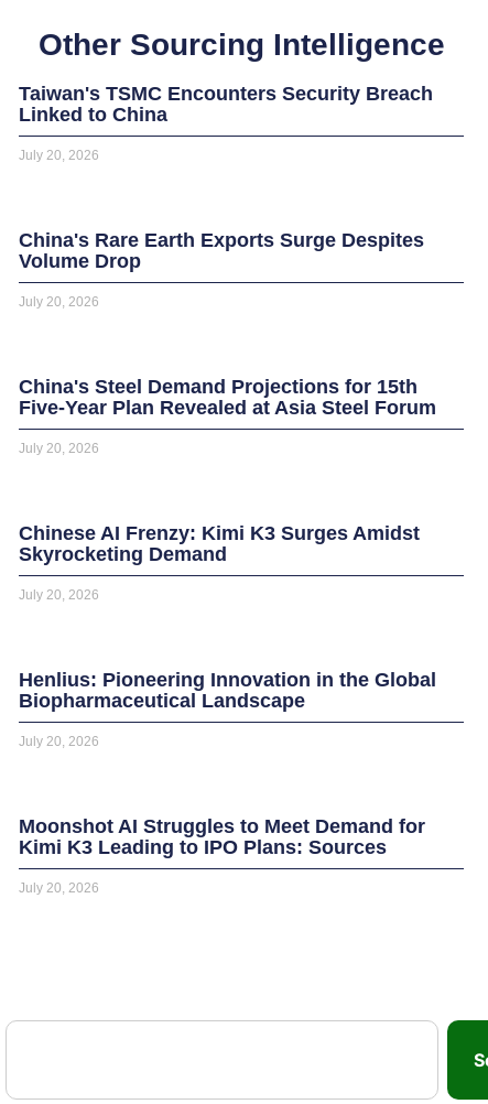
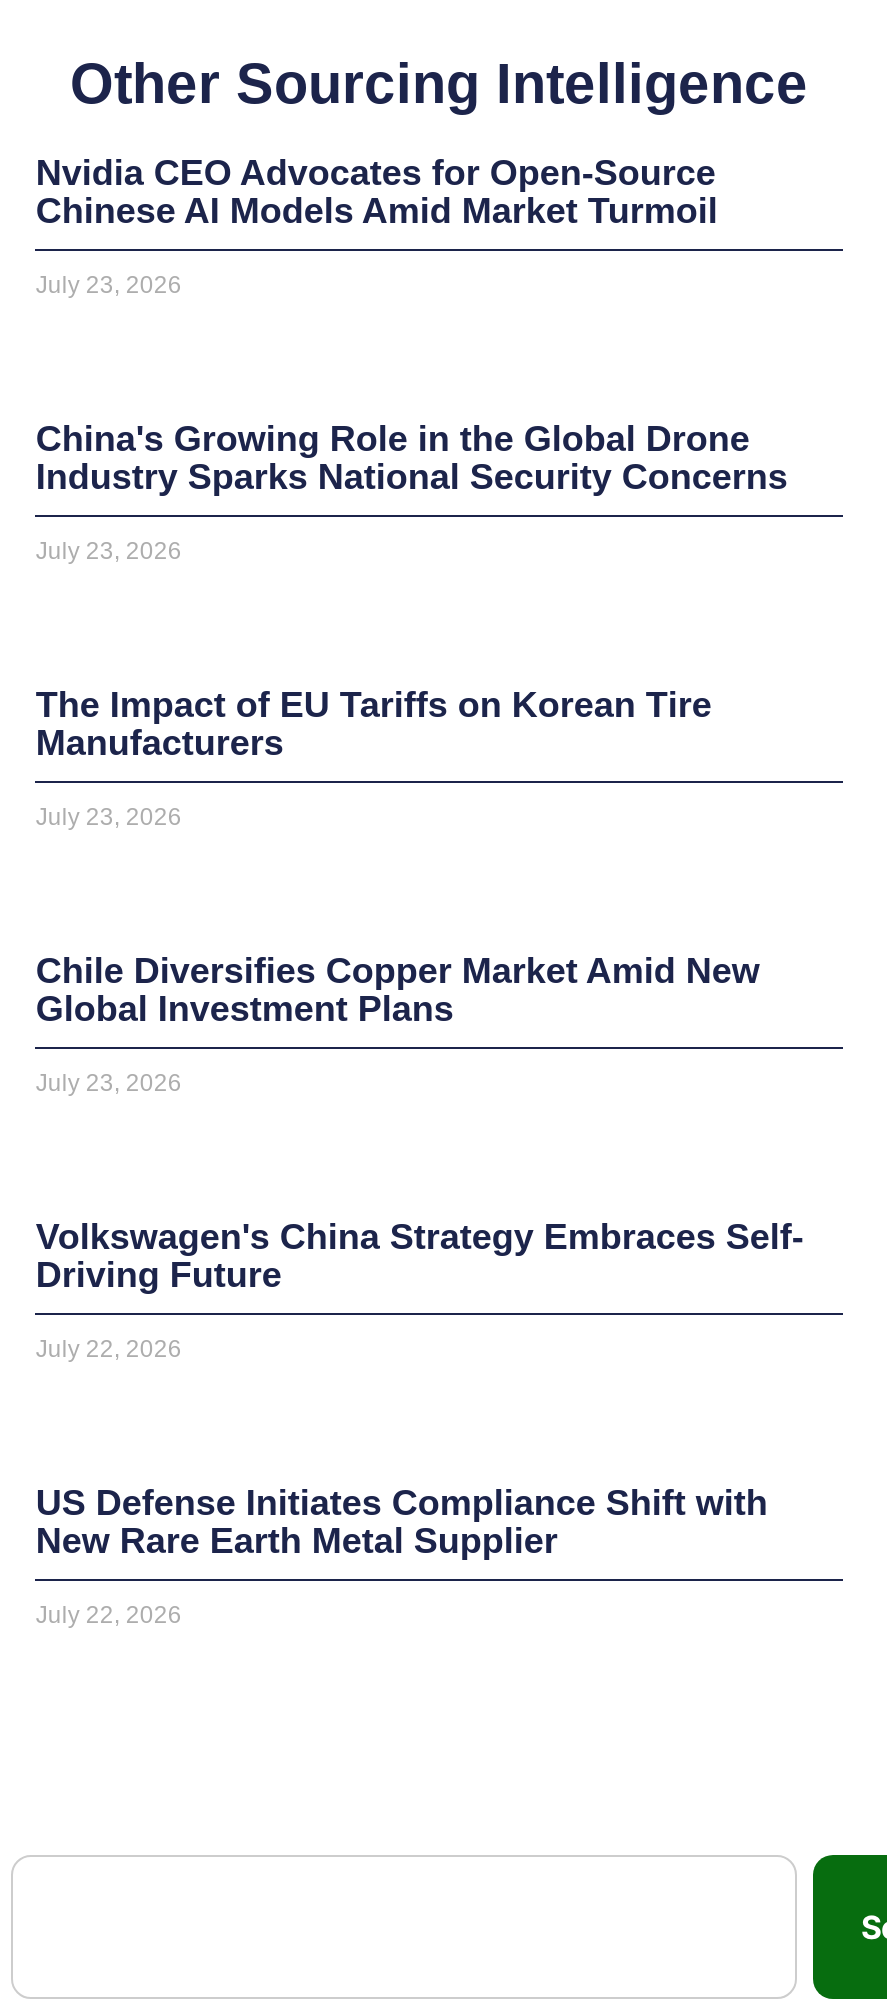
[19,82,433,125] Taiwan's TSMC Encounters Security Breach | Linked to China -> [36,152,718,230] Nvidia CEO Advocates for Open-Source | Chinese AI Models Amid Market Turmoil
[19,147,100,163] July 20, 2026 -> [36,270,182,298] July 23, 2026
[19,229,425,272] China's Rare Earth Exports Surge Despites | Volume Drop -> [36,418,788,496] China's Growing Role in the Global Drone | Industry Sparks National Security Concerns
[19,294,100,309] July 20, 2026 -> [36,536,182,564] July 23, 2026
[19,375,437,418] China's Steel Demand Projections for 15th | Five-Year Plan Revealed at Asia Steel Forum -> [36,684,712,762] The Impact of EU Tariffs on Korean Tire | Manufacturers
[19,440,100,456] July 20, 2026 -> [36,802,182,830] July 23, 2026
[19,522,420,565] Chinese AI Frenzy: Kimi K3 Surges Amidst | Skyrocketing Demand -> [36,950,760,1028] Chile Diversifies Copper Market Amid New | Global Investment Plans
[19,587,100,602] July 20, 2026 -> [36,1068,182,1096] July 23, 2026
[19,668,437,711] Henlius: Pioneering Innovation in the Global | Biopharmaceutical Landscape -> [36,1216,804,1294] Volkswagen's China Strategy Embraces Self- | Driving Future
[19,733,100,749] July 20, 2026 -> [36,1334,182,1362] July 22, 2026
[19,815,426,858] Moonshot AI Struggles to Meet Demand for | Kimi K3 Leading to IPO Plans: Sources -> [36,1482,768,1560] US Defense Initiates Compliance Shift with | New Rare Earth Metal Supplier
[19,880,100,895] July 20, 2026 -> [36,1600,182,1628] July 22, 2026

